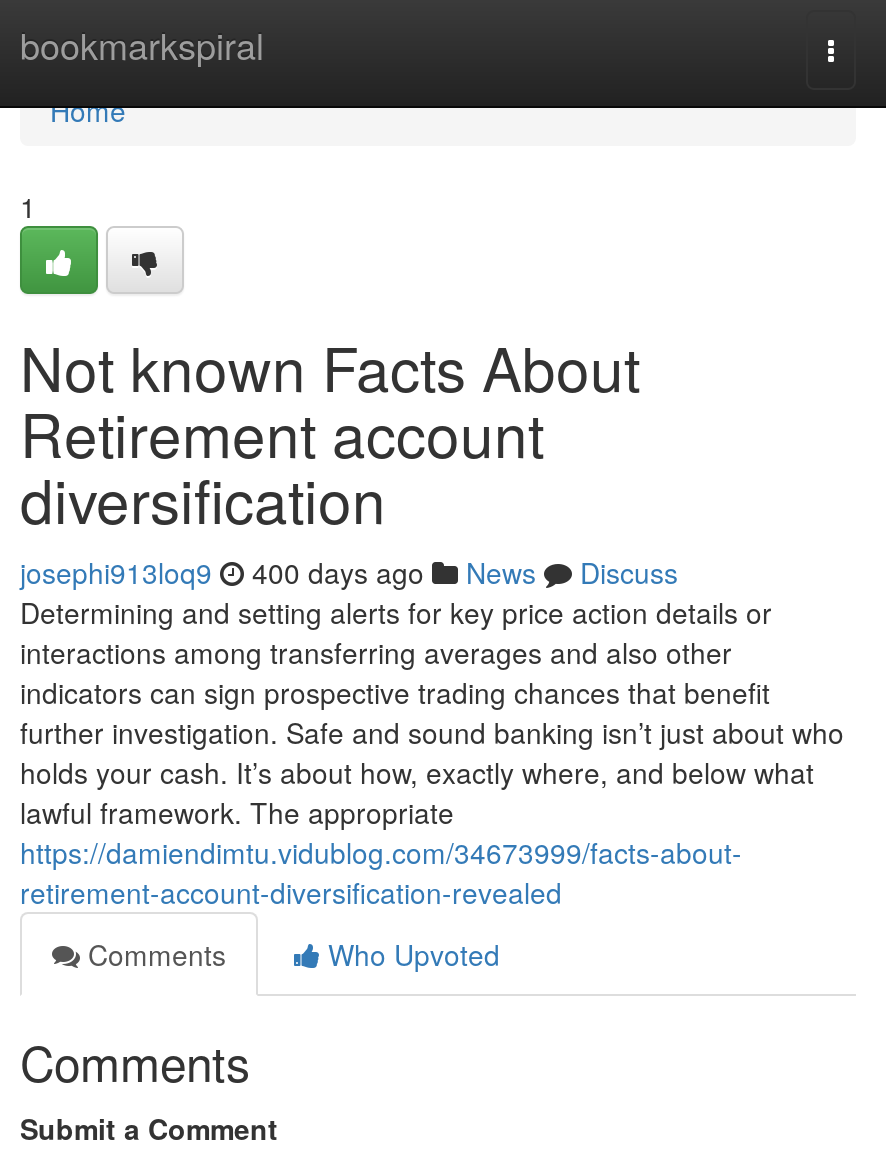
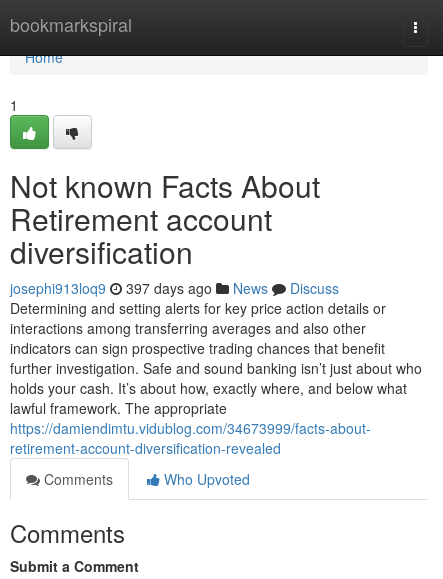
[20,552,678,592] josephi913loq9 400 days ago News Discuss -> [10,278,339,298] josephi913loq9 397 days ago News Discuss

